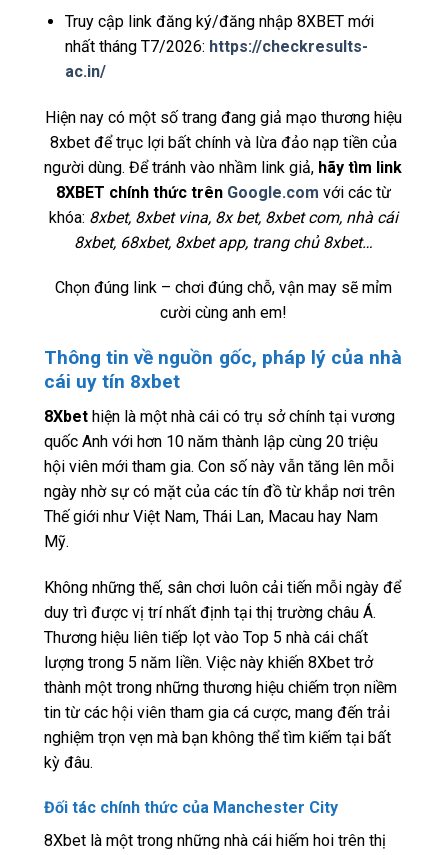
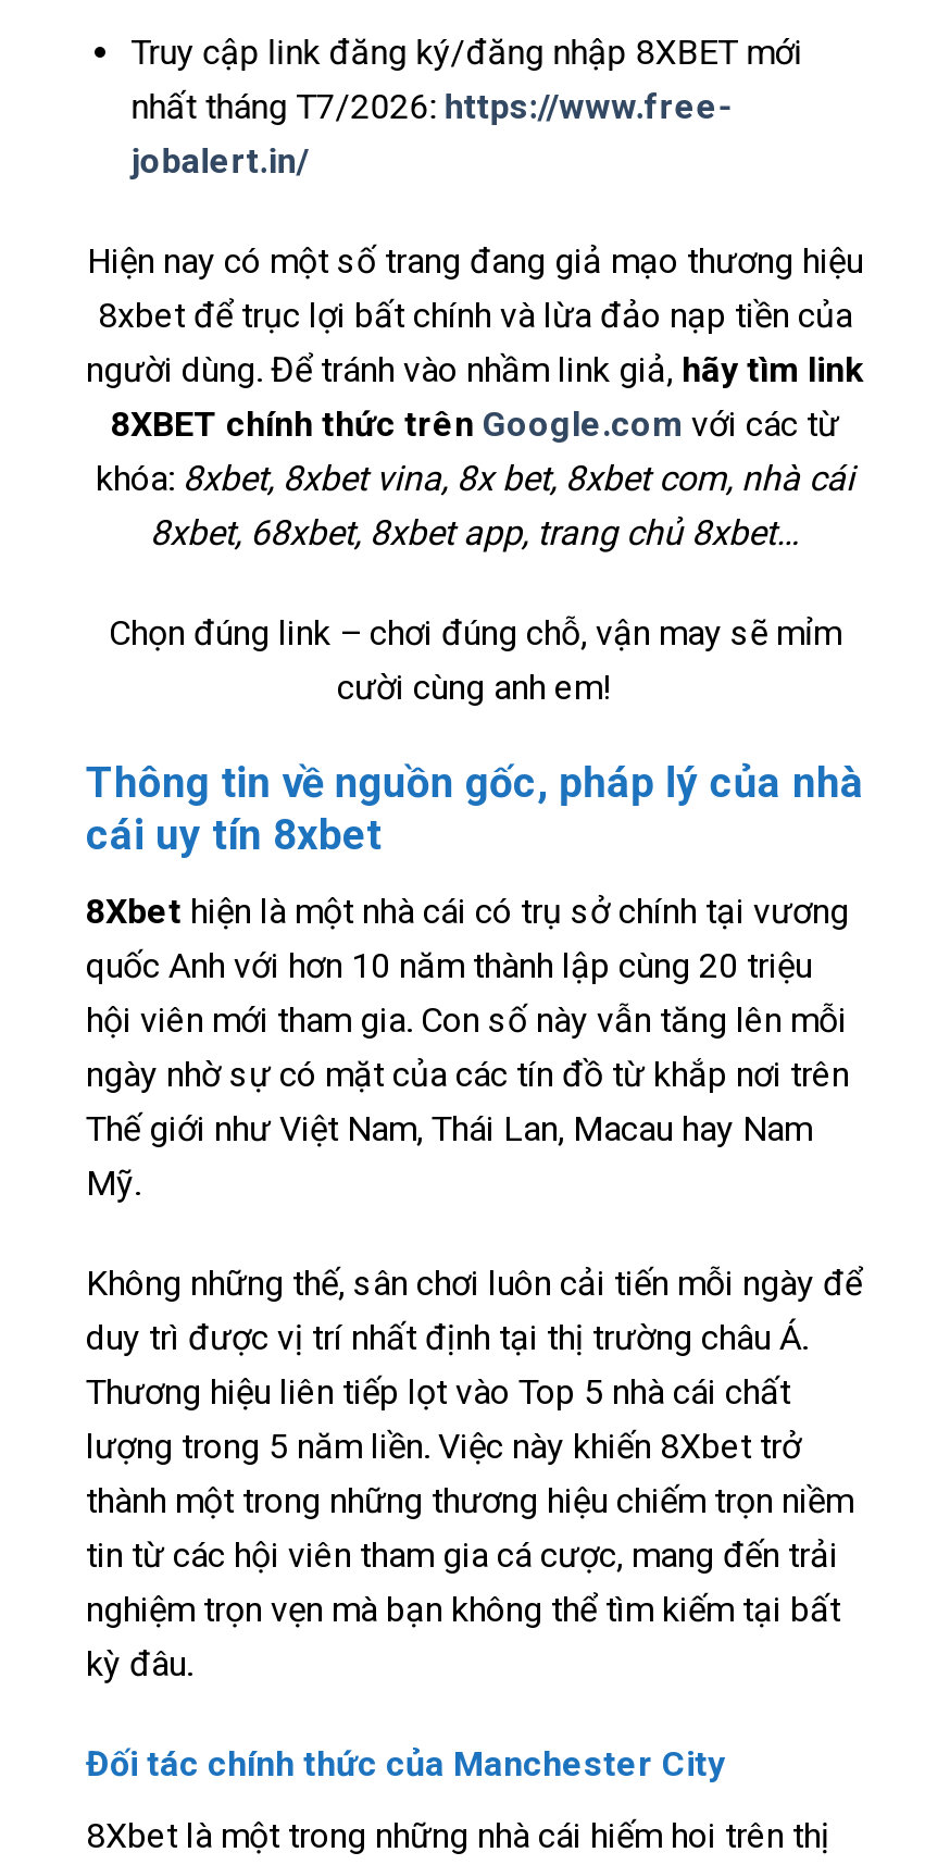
[65,37,368,81] nhất tháng T7/2026: https://checkresults- | ac.in/ -> [131,85,731,181] nhất tháng T7/2026: https://www.free- | jobalert.in/

